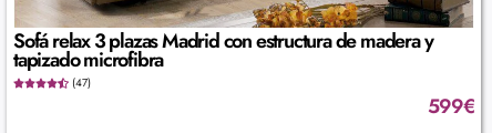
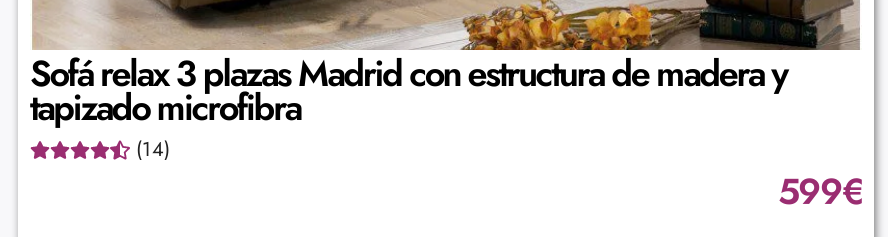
[69,75,91,91] (47) -> [130,135,170,165] (14)

